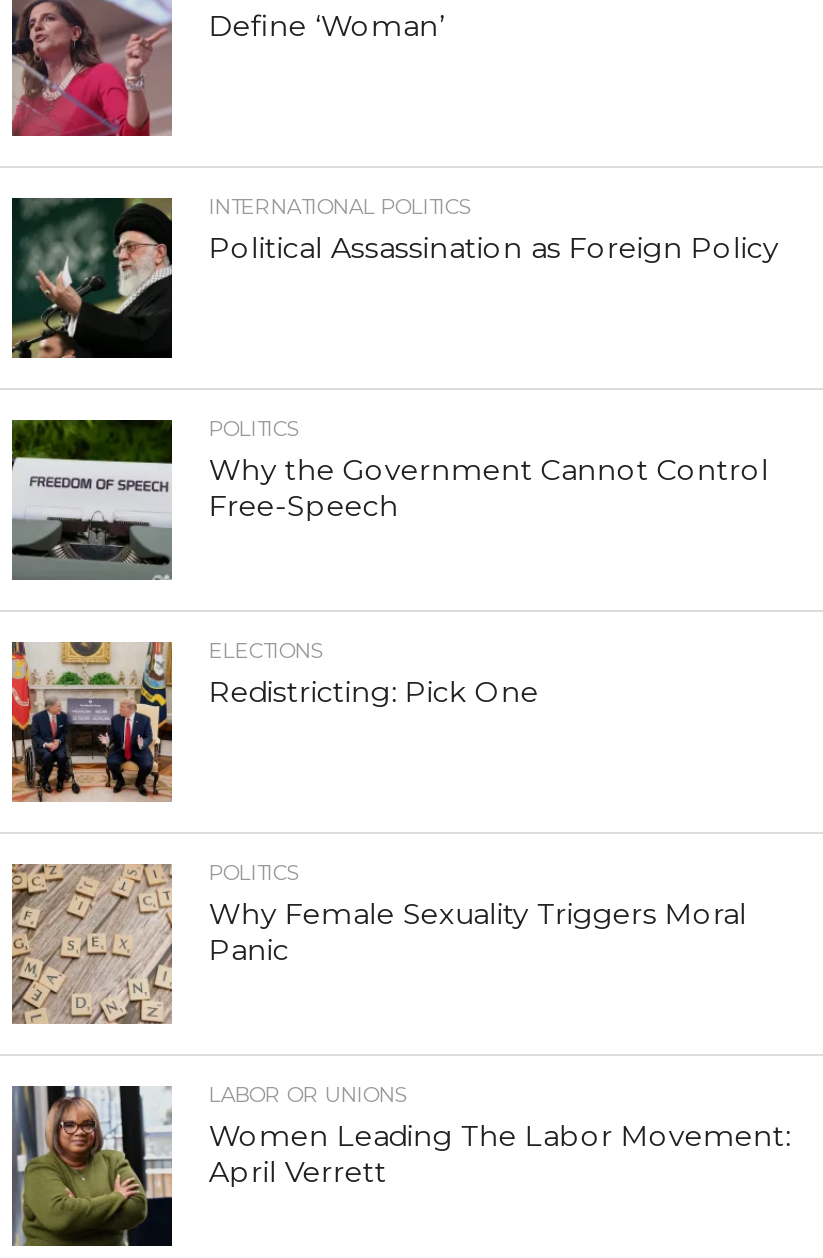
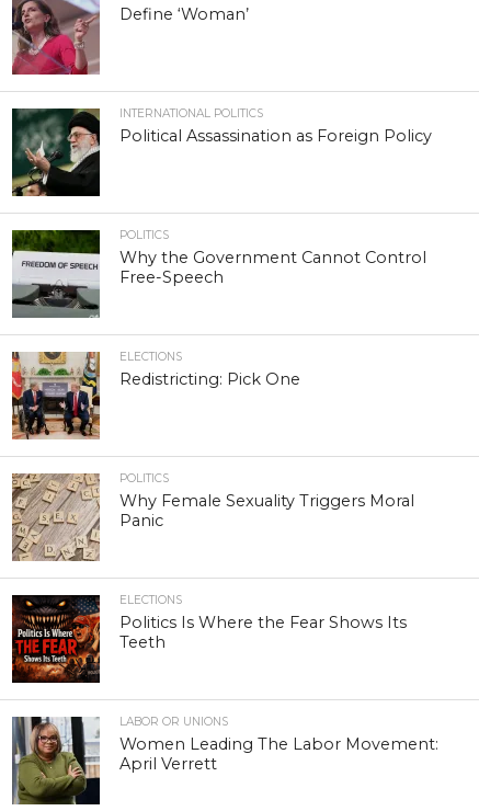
none -> [11,593,407,683] [image] | ELECTIONS | Politics Is Where the Fear Shows Its | Teeth

